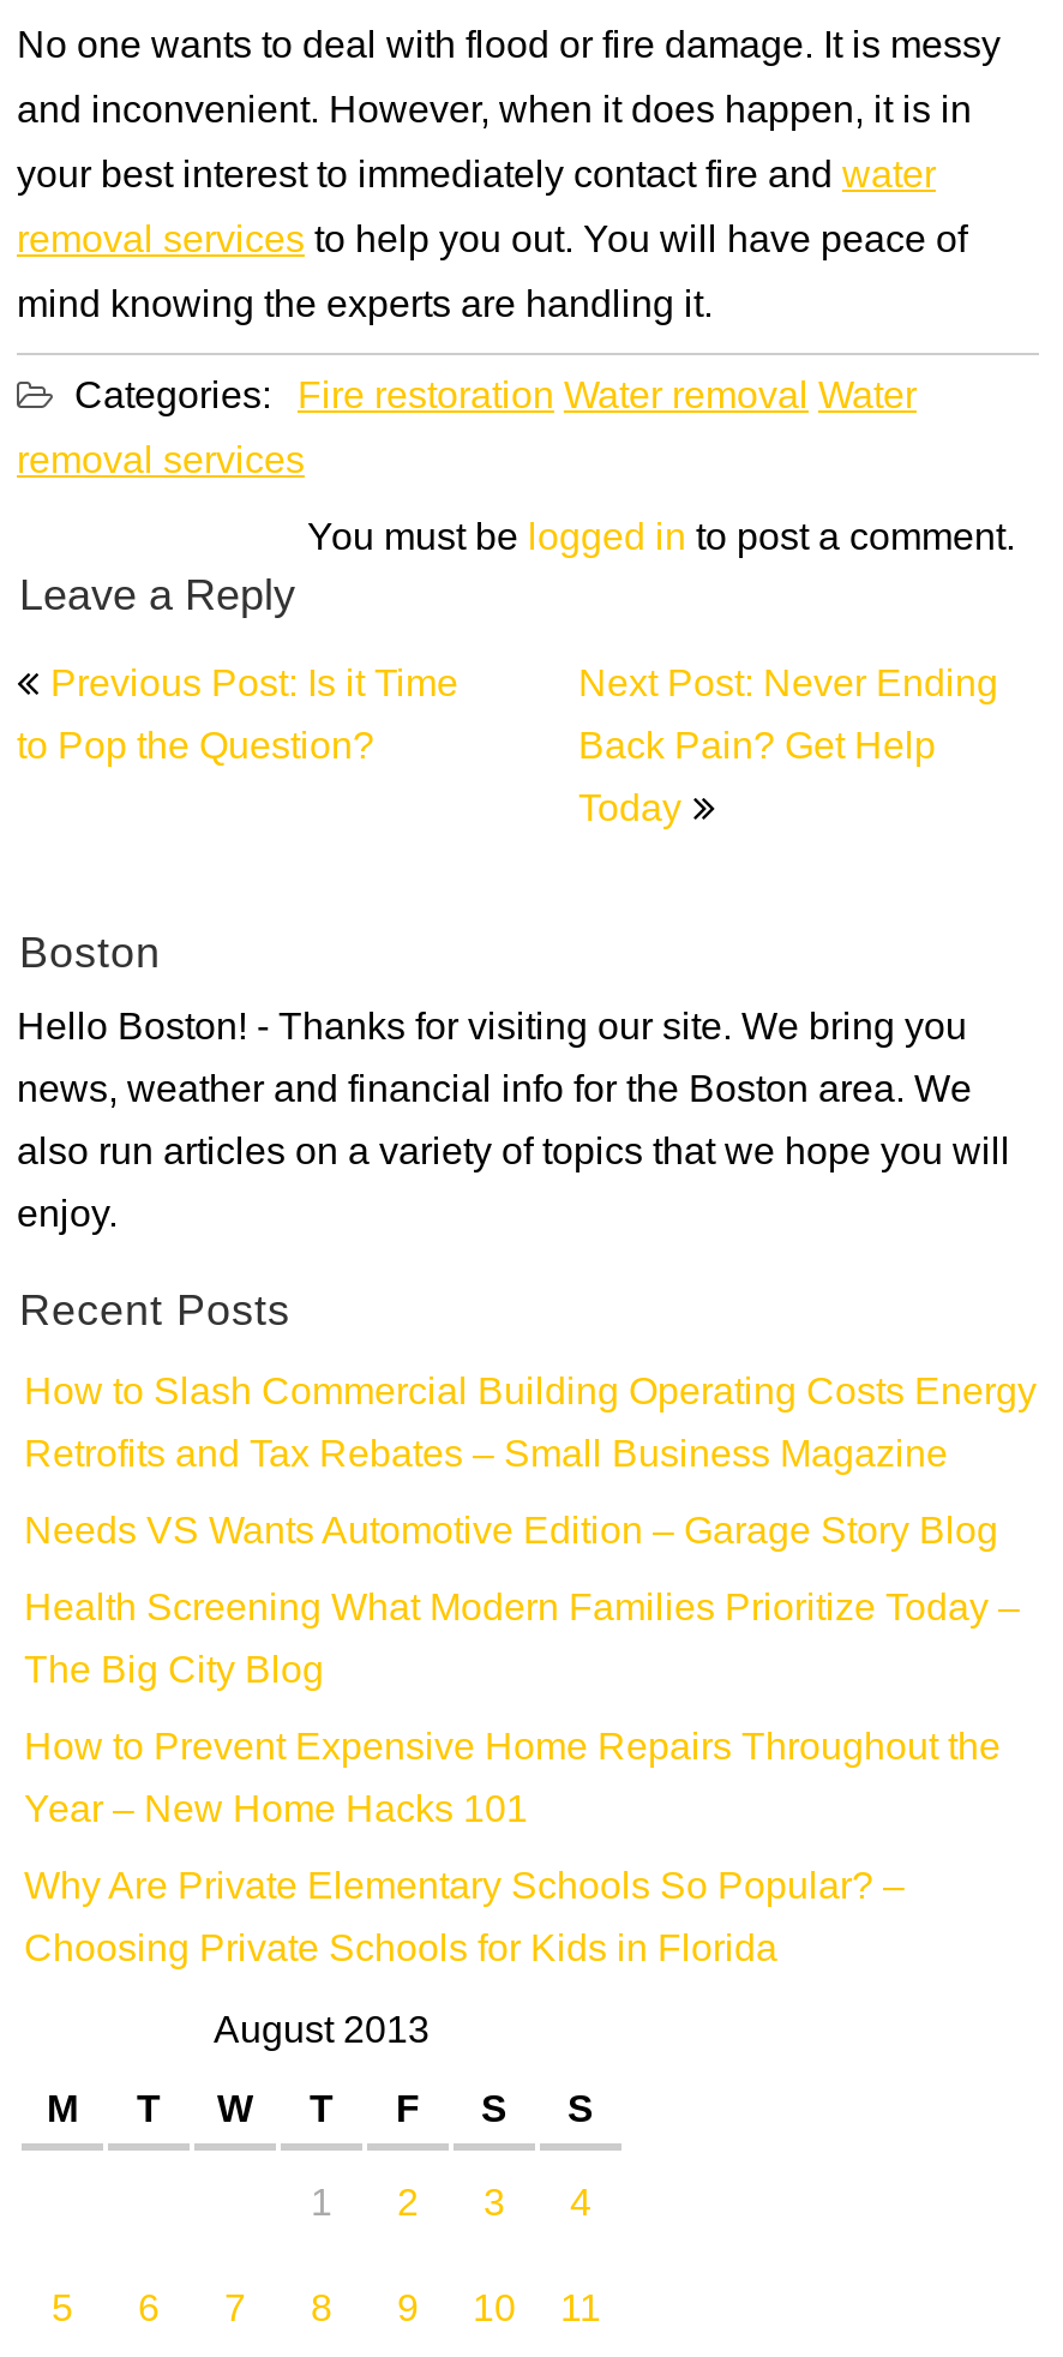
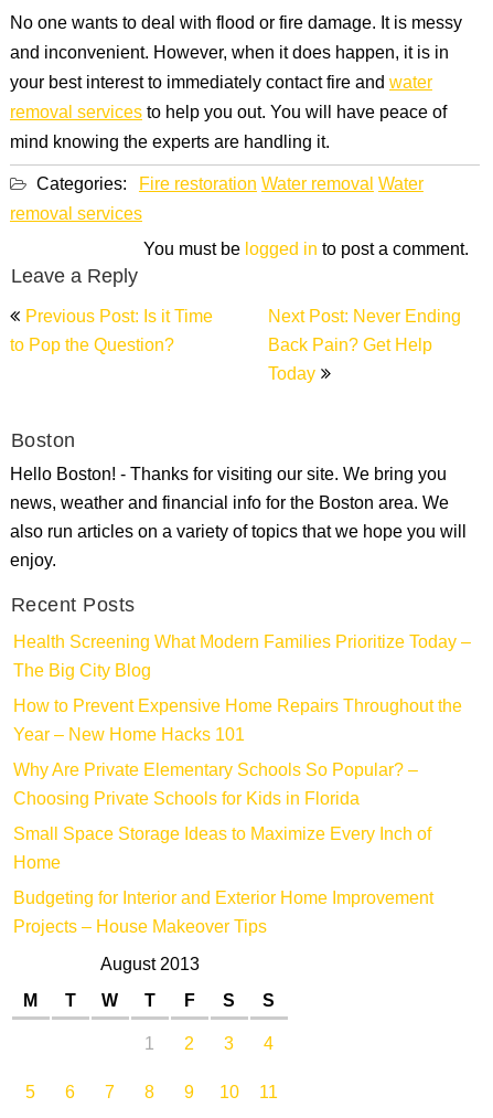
[24,1363,1037,1565] How to Slash Commercial Building Operating Costs Energy | Retrofits and Tax Rebates – Small Business Magazine | Needs VS Wants Automotive Edition – Garage Story Blog -> none
moved [24,1579,1020,1983] -> [13,629,471,814]: Health Screening What Modern Families Prioritize Today – | The Big City Blog | How to Prevent Expensive Home Repairs Throughout the | Year – New Home Hacks 101 | Why Are Private Elementary Schools So Popular? – | Choosing Private Schools for Kids in Florida
none -> [13,821,433,943] Small Space Storage Ideas to Maximize Every Inch of | Home | Budgeting for Interior and Exterior Home Improvement | Projects – House Makeover Tips

